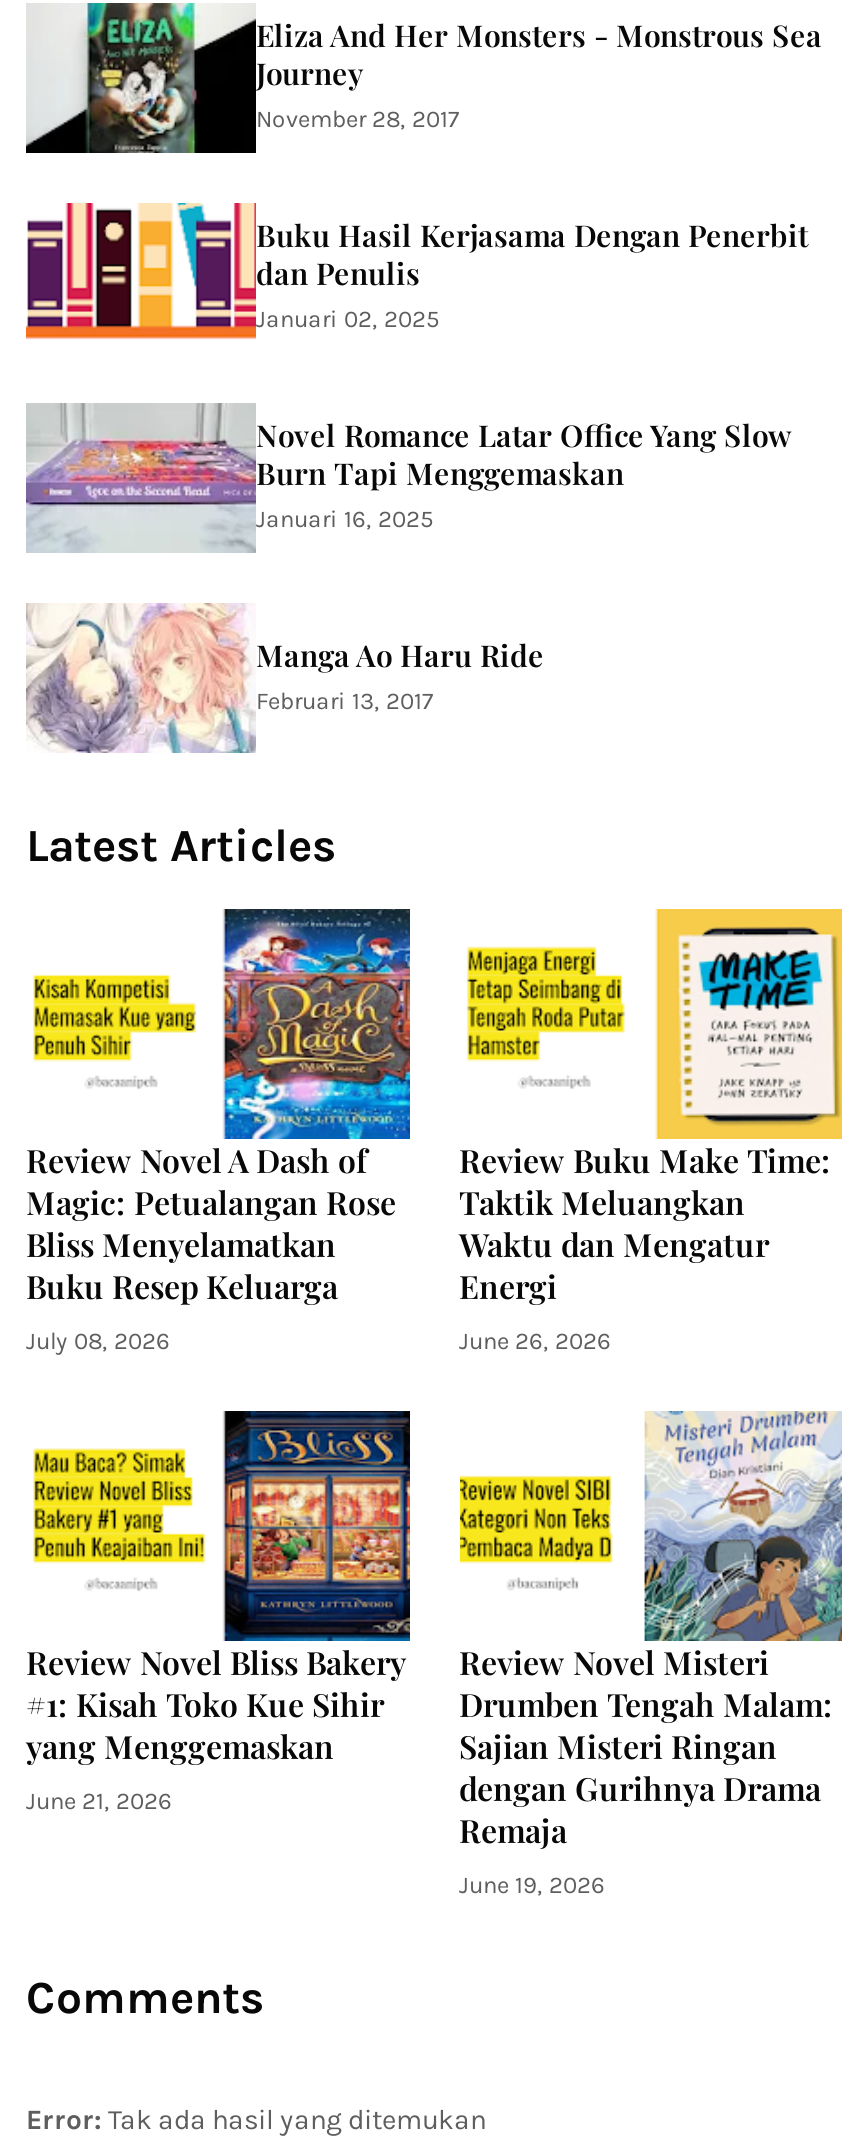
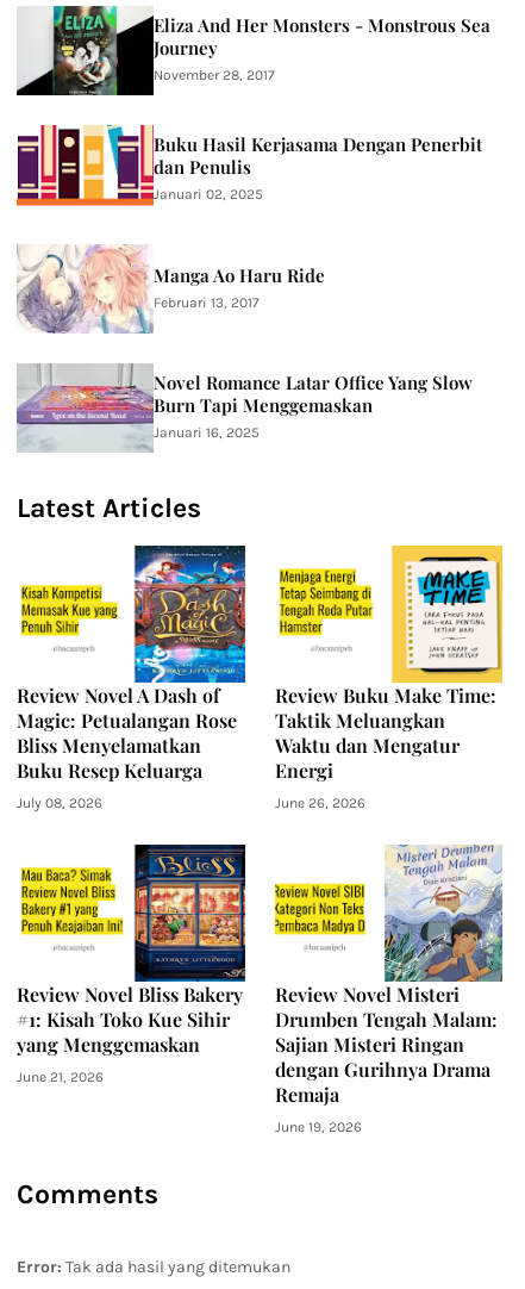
moved [24,403,792,553] -> [15,363,473,453]: [image] | Novel Romance Latar Office Yang Slow | Burn Tapi Menggemaskan | Januari 16, 2025
moved [26,605,544,753] -> [18,245,325,334]: [image] | Manga Ao Haru Ride | Februari 13, 2017

